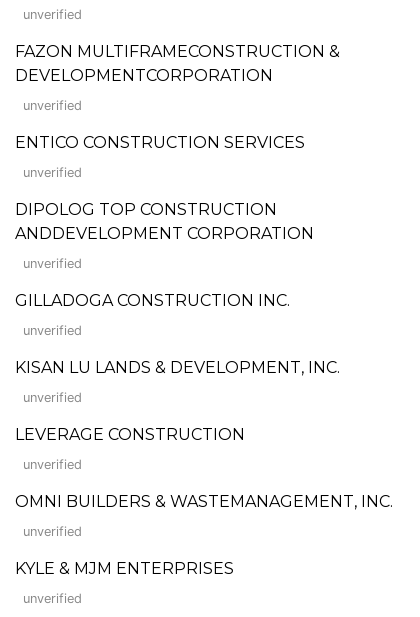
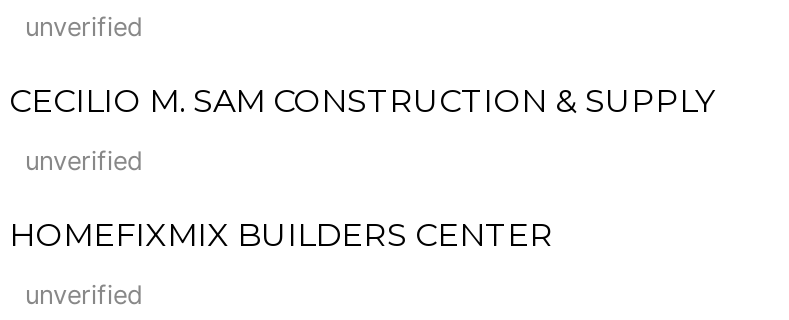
[15,42,340,85] FAZON MULTIFRAMECONSTRUCTION & | DEVELOPMENTCORPORATION -> [9,82,715,120] CECILIO M. SAM CONSTRUCTION & SUPPLY
[15,133,393,578] ENTICO CONSTRUCTION SERVICES | unverified | DIPOLOG TOP CONSTRUCTION | ANDDEVELOPMENT CORPORATION | unverified | GILLADOGA CONSTRUCTION INC. | unverified | KISAN LU LANDS & DEVELOPMENT, INC. | unverified | LEVERAGE CONSTRUCTION | unverified | OMNI BUILDERS & WASTEMANAGEMENT, INC. | unverified | KYLE & MJM ENTERPRISES -> [9,216,553,254] HOMEFIXMIX BUILDERS CENTER

